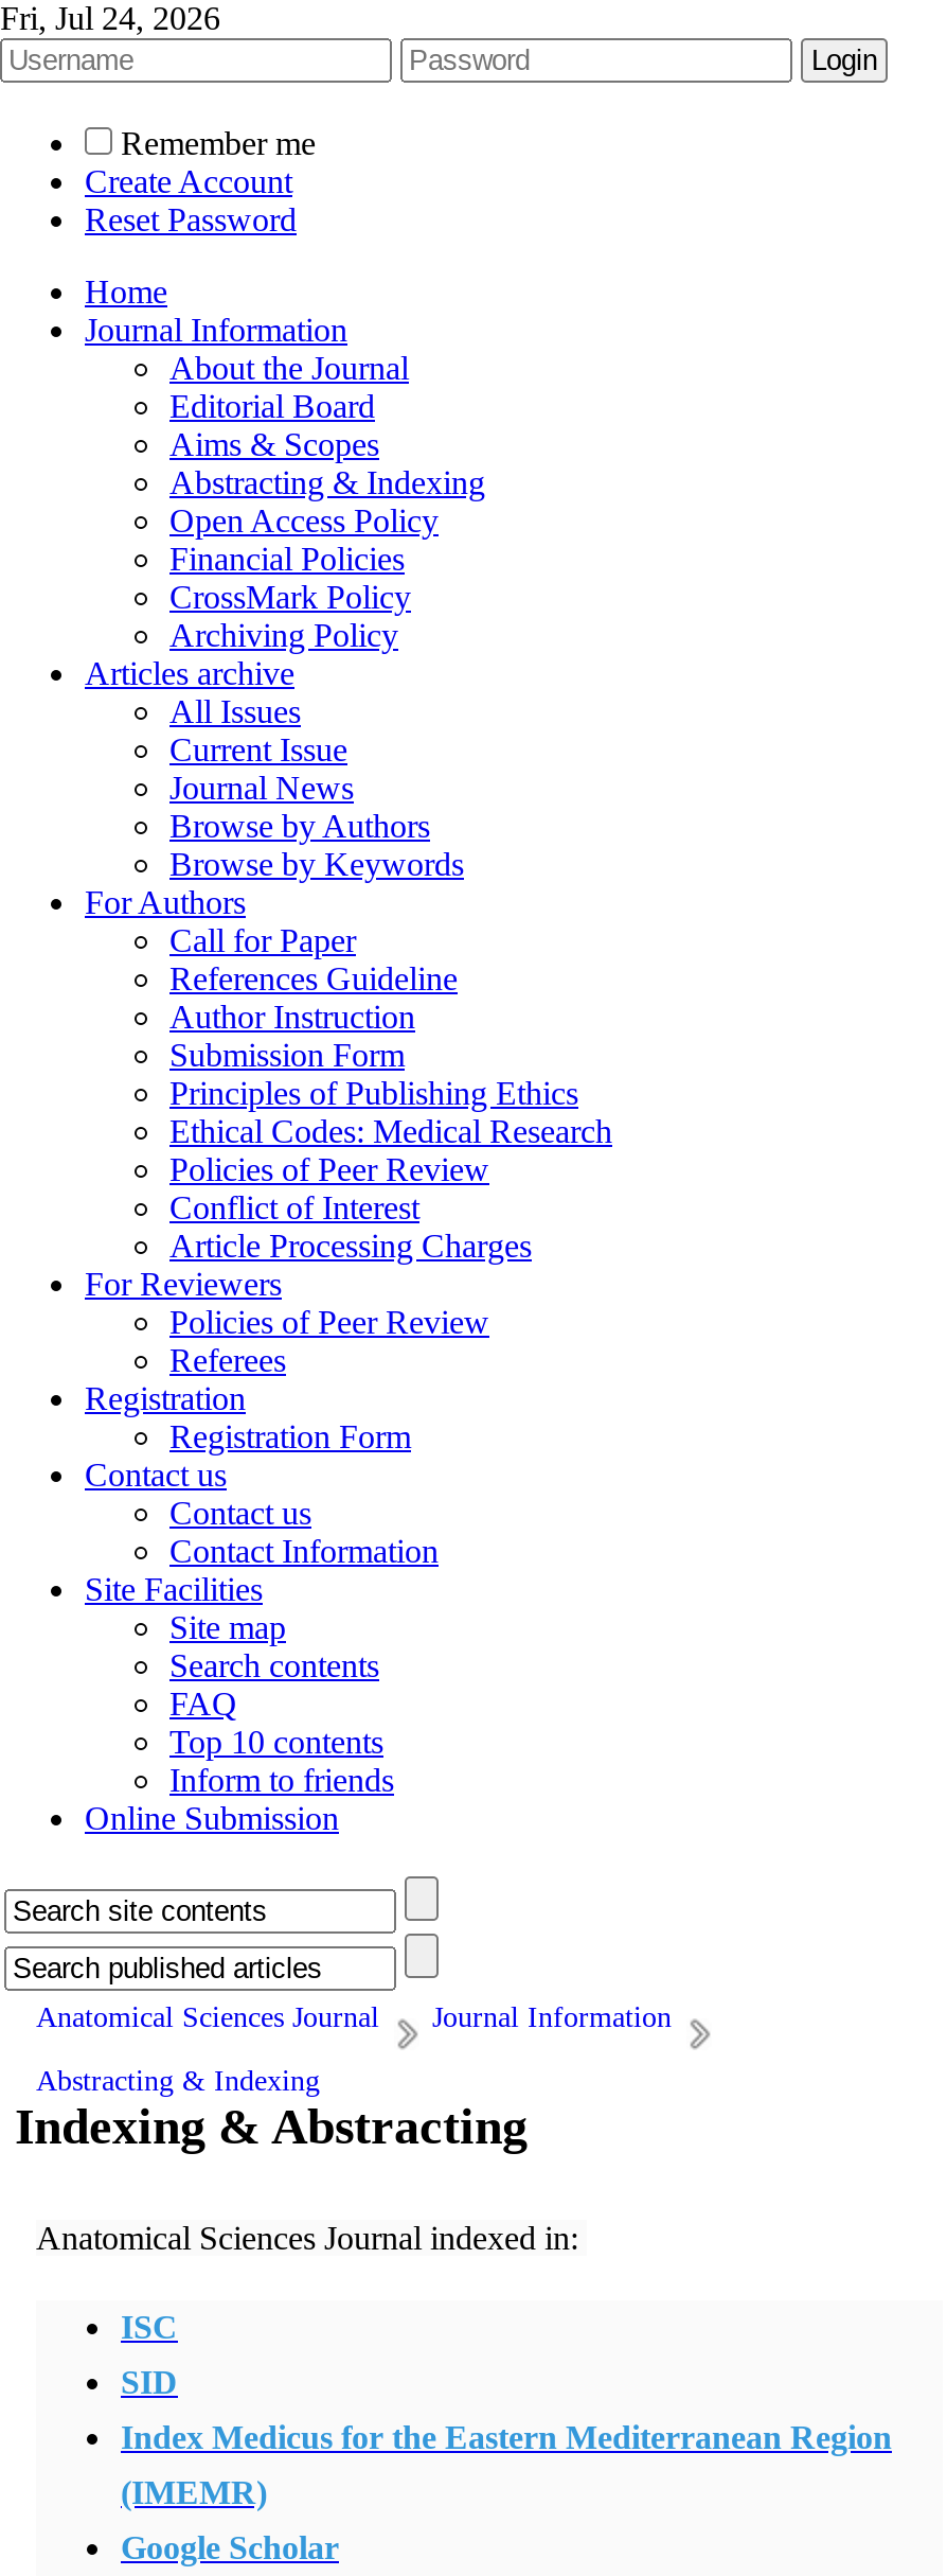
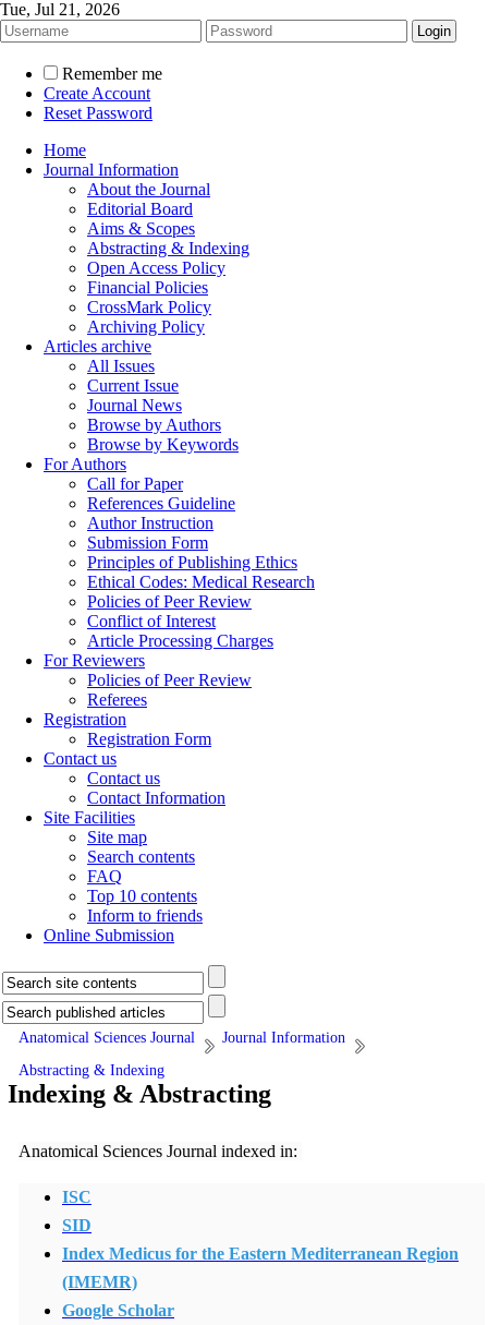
[0,0,220,36] Fri, Jul 24, 2026 -> [0,0,120,19] Tue, Jul 21, 2026

